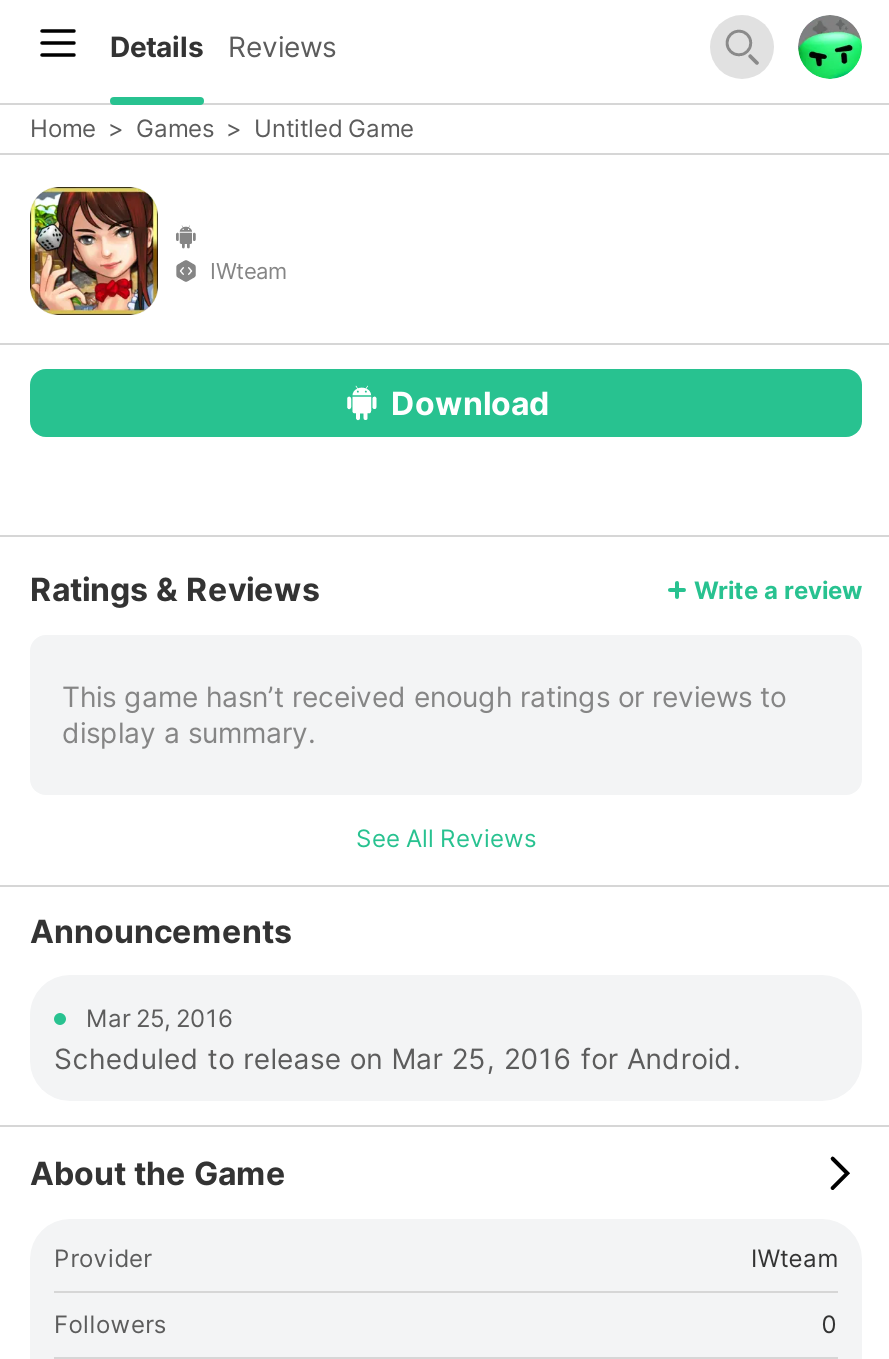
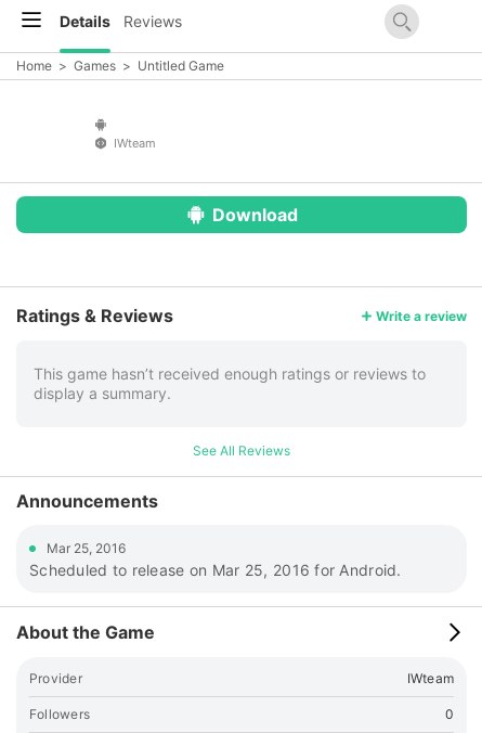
[796,13,864,81] [image] -> none
[28,185,160,317] [image] -> none

